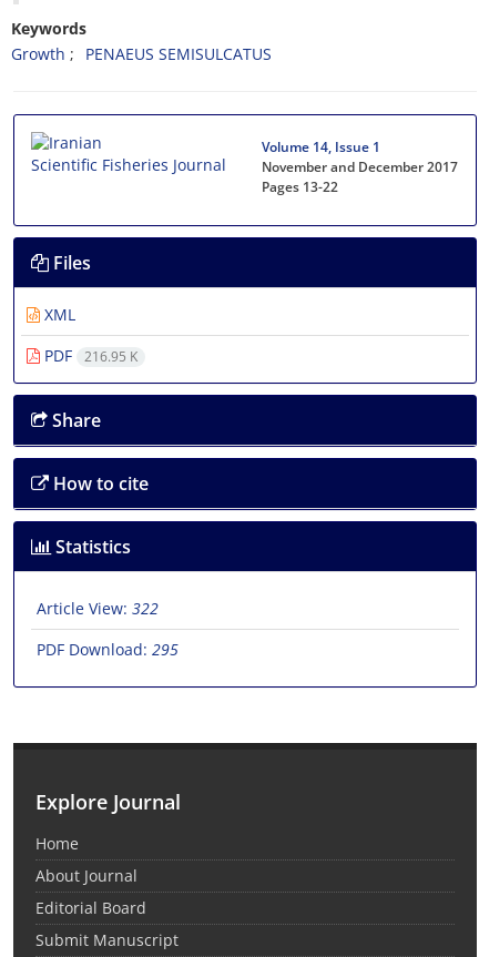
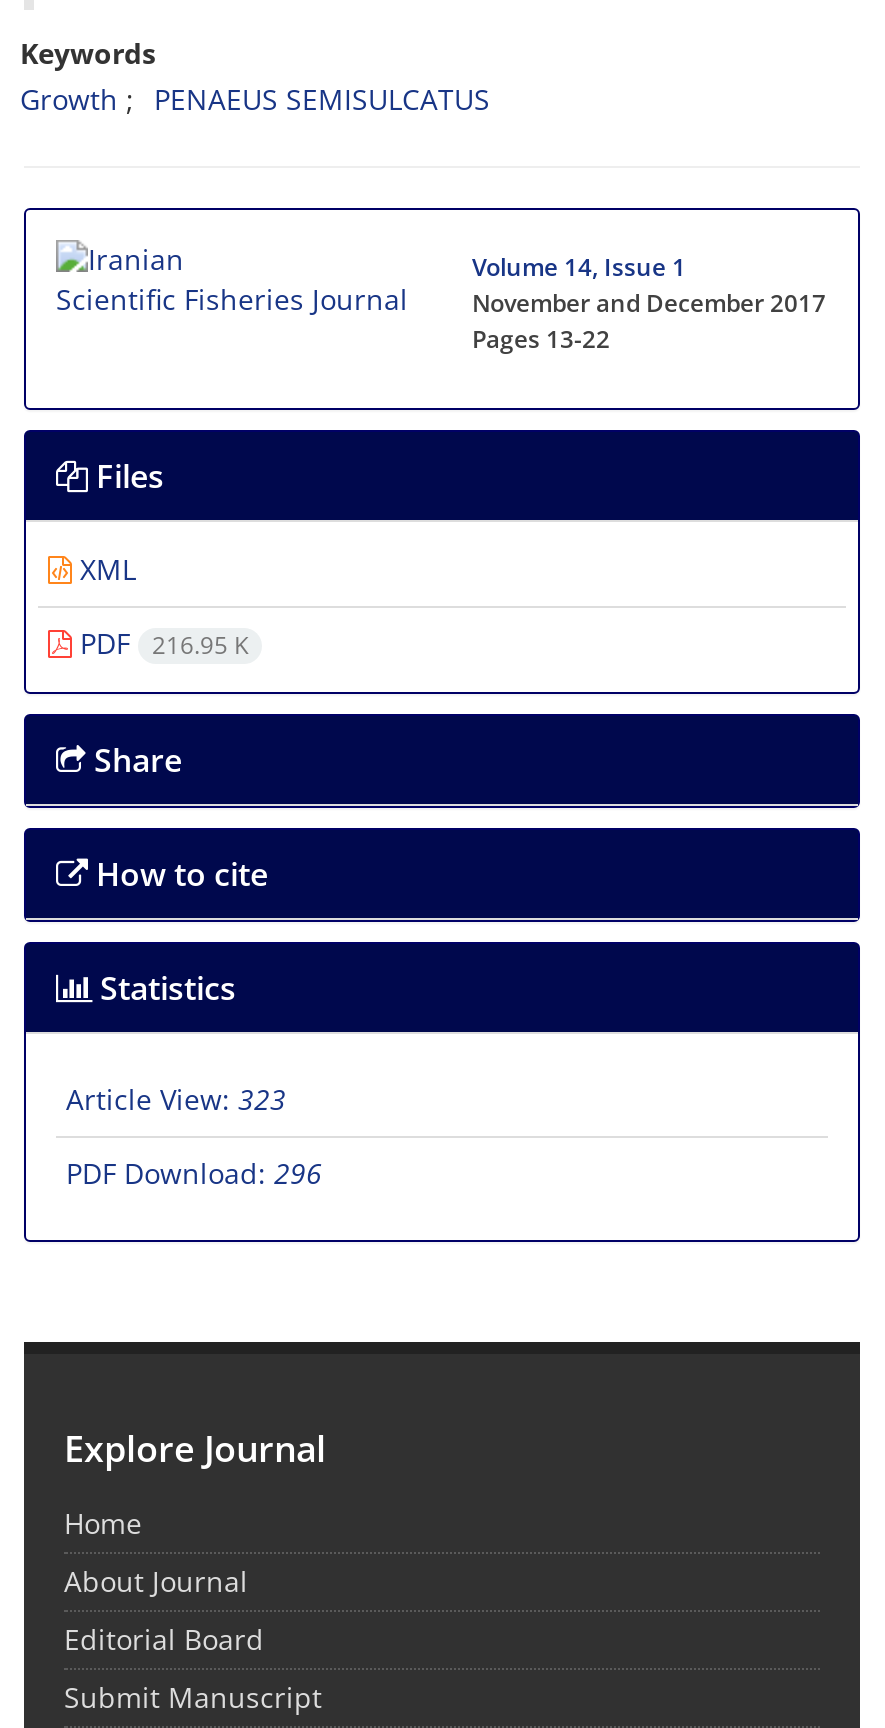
[37,598,159,619] Article View: 322 -> [66,1080,286,1118] Article View: 323
[37,639,179,660] PDF Download: 295 -> [66,1154,322,1192] PDF Download: 296

